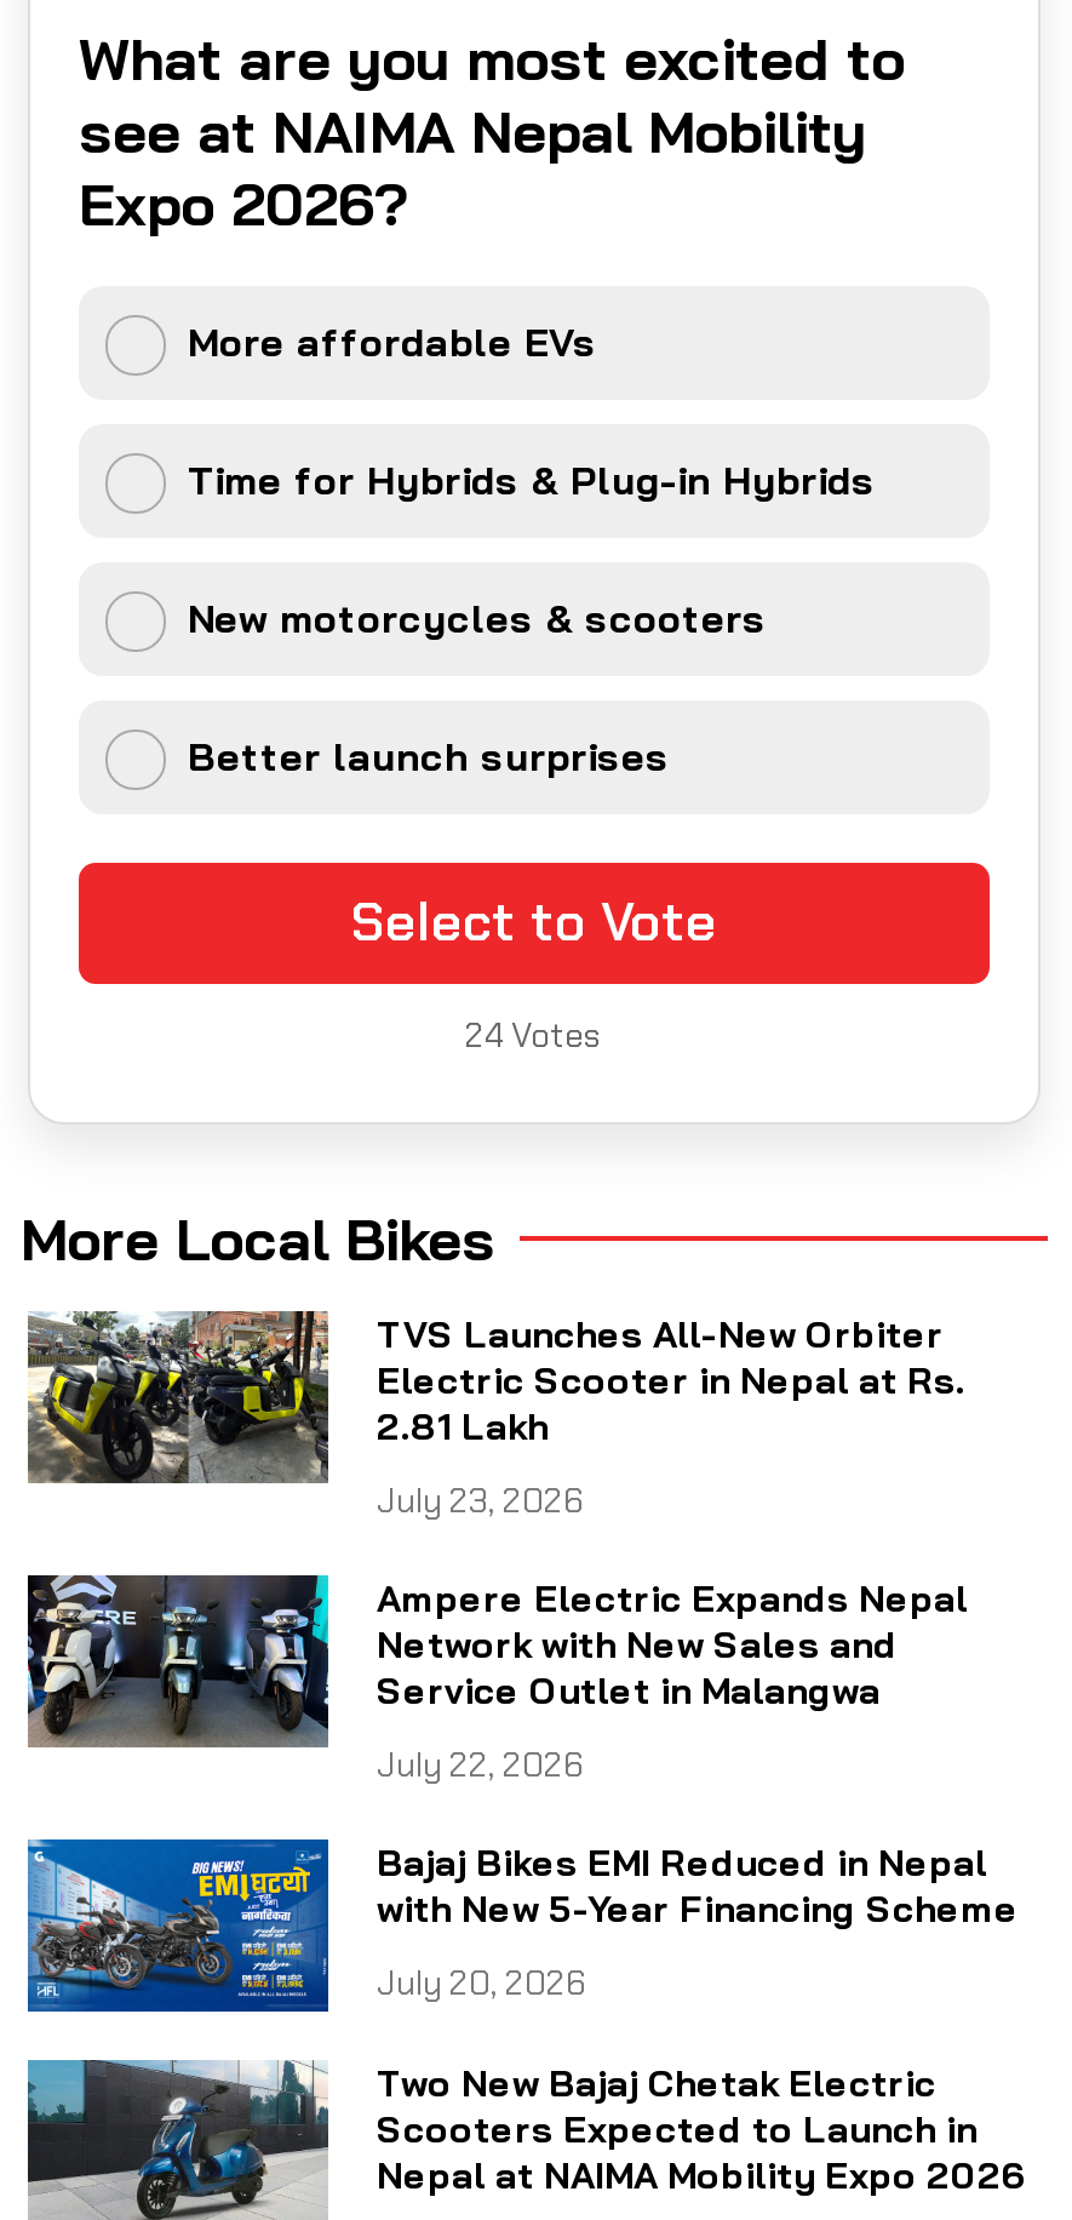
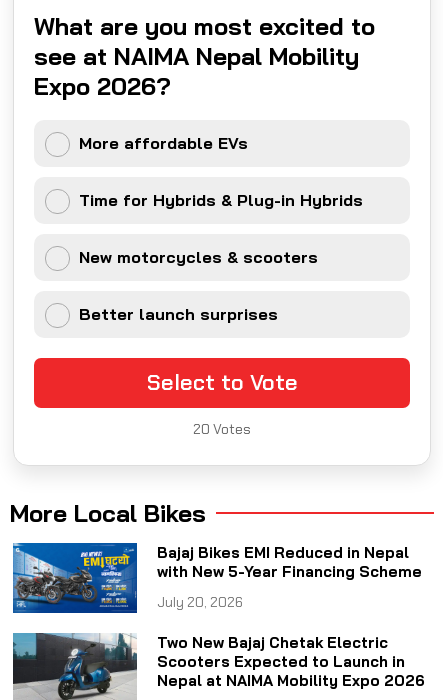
[465,1012,603,1055] 24 Votes -> [193,419,251,437] 20 Votes
[25,1309,968,1785] [image] | TVS Launches All-New Orbiter | Electric Scooter in Nepal at Rs. | 2.81 Lakh | July 23, 2026 | Ampere Electric Expands Nepal | Network with New Sales and | Service Outlet in Malangwa | July 22, 2026 -> none
[28,1573,331,1750] [image] -> none

